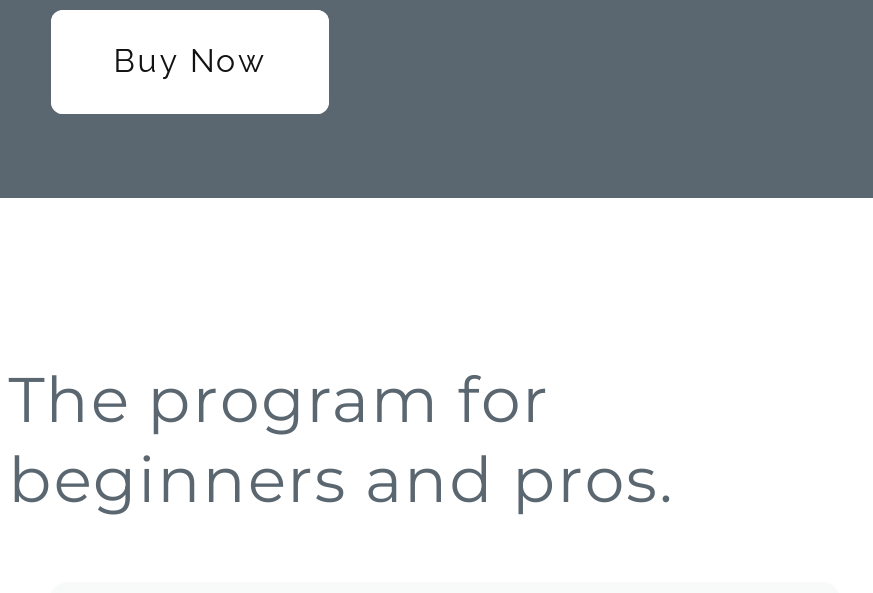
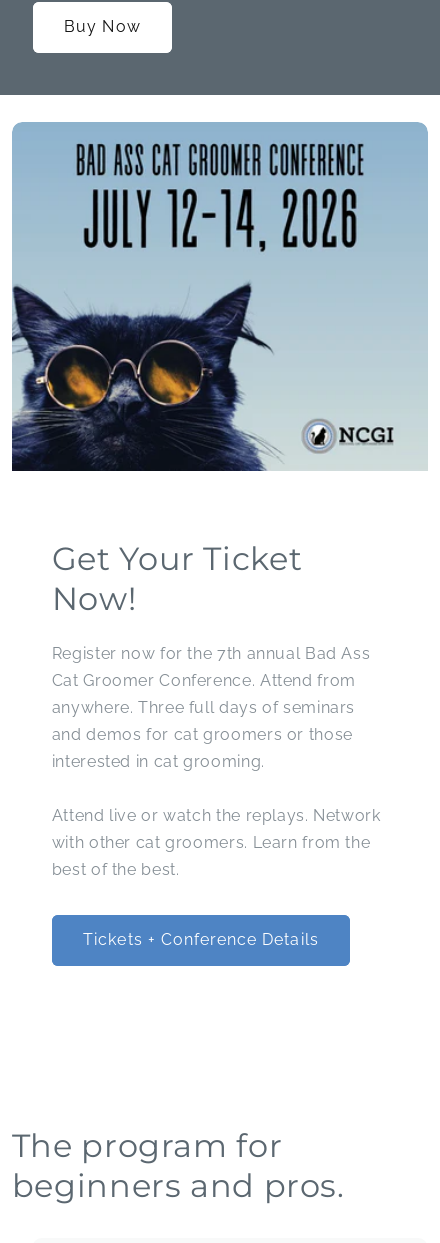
none -> [11,121,429,472] [image]
none -> [52,540,381,879] Get Your Ticket | Now! | Register now for the 7th annual Bad Ass | Cat Groomer Conference. Attend from | anywhere. Three full days of seminars | and demos for cat groomers or those | interested in cat grooming. | Attend live or watch the replays. Network | with other cat groomers. Learn from the | best of the best.
none -> [83,930,319,949] Tickets + Conference Details

